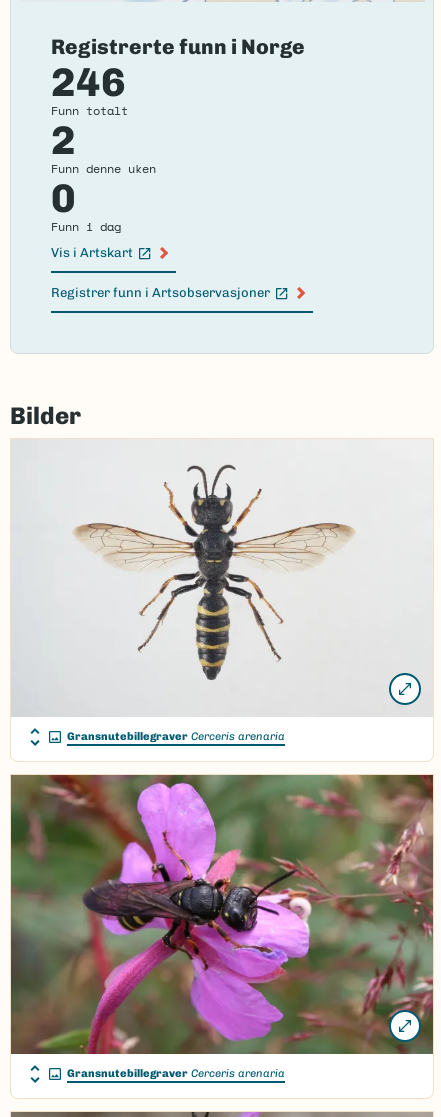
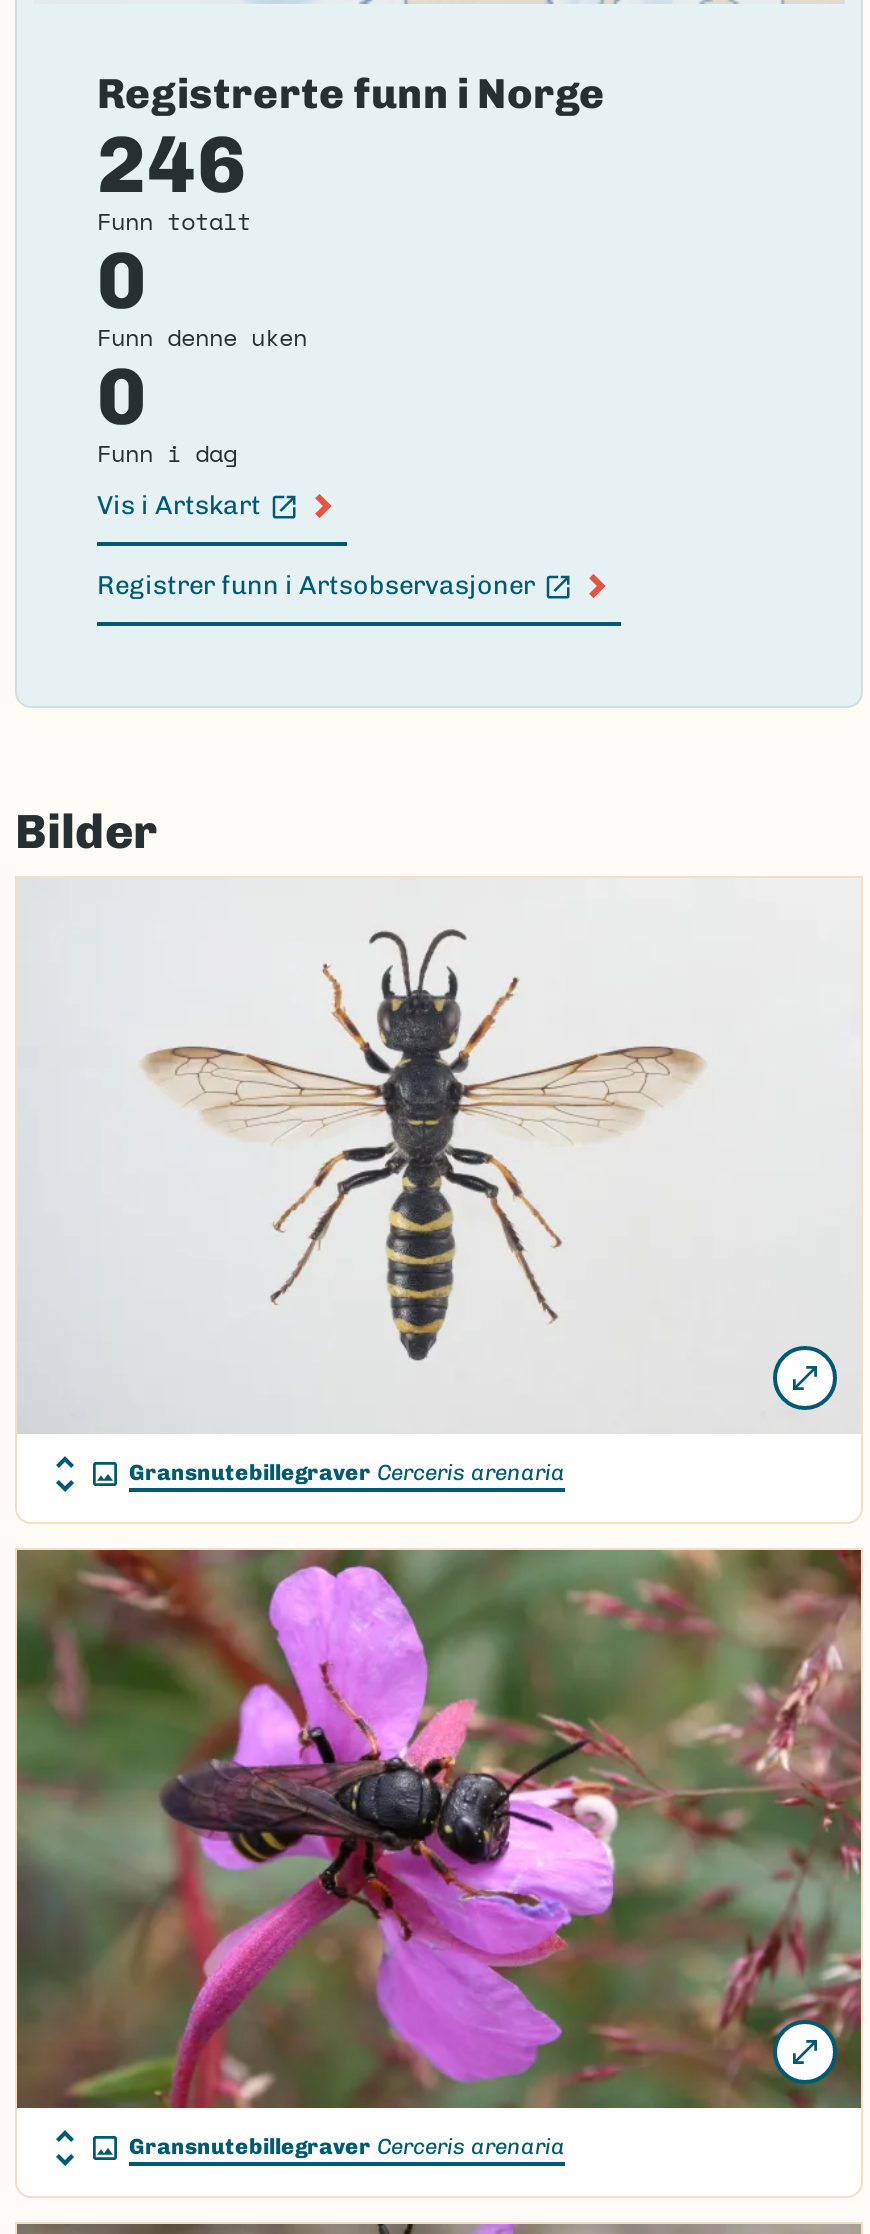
[51,116,76,164] 2 -> [97,232,147,328] 0

